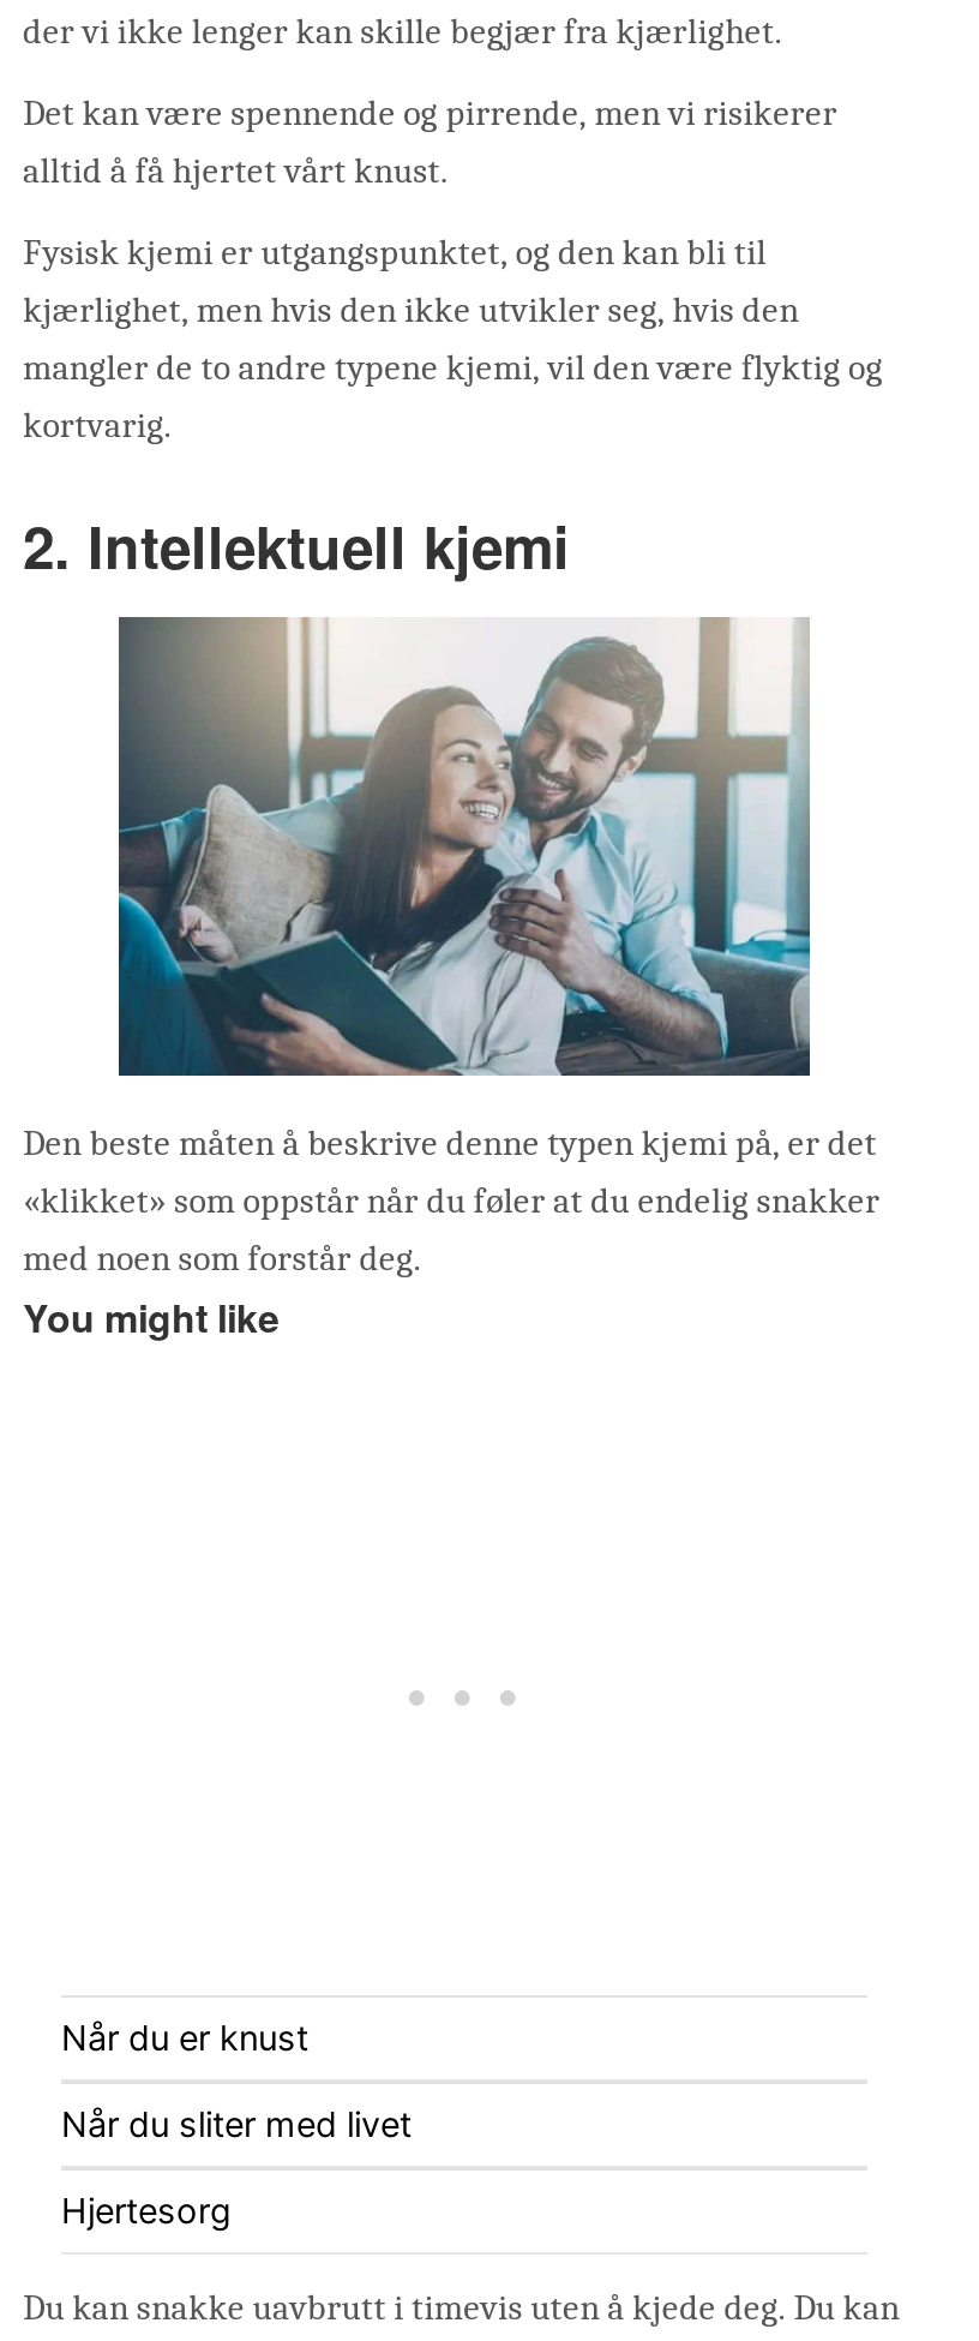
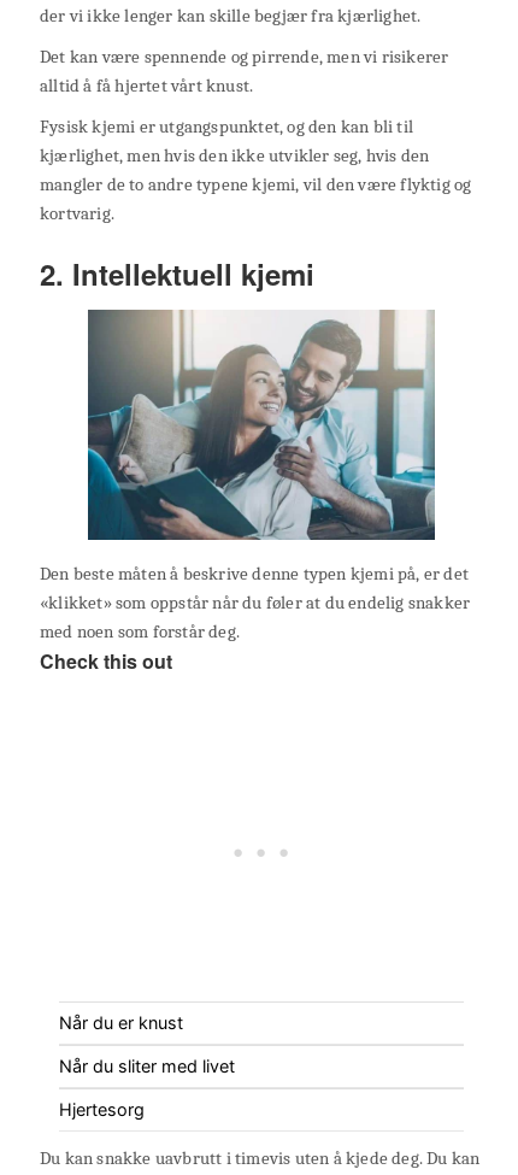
[23,1290,280,1346] You might like -> [40,648,172,675] Check this out

